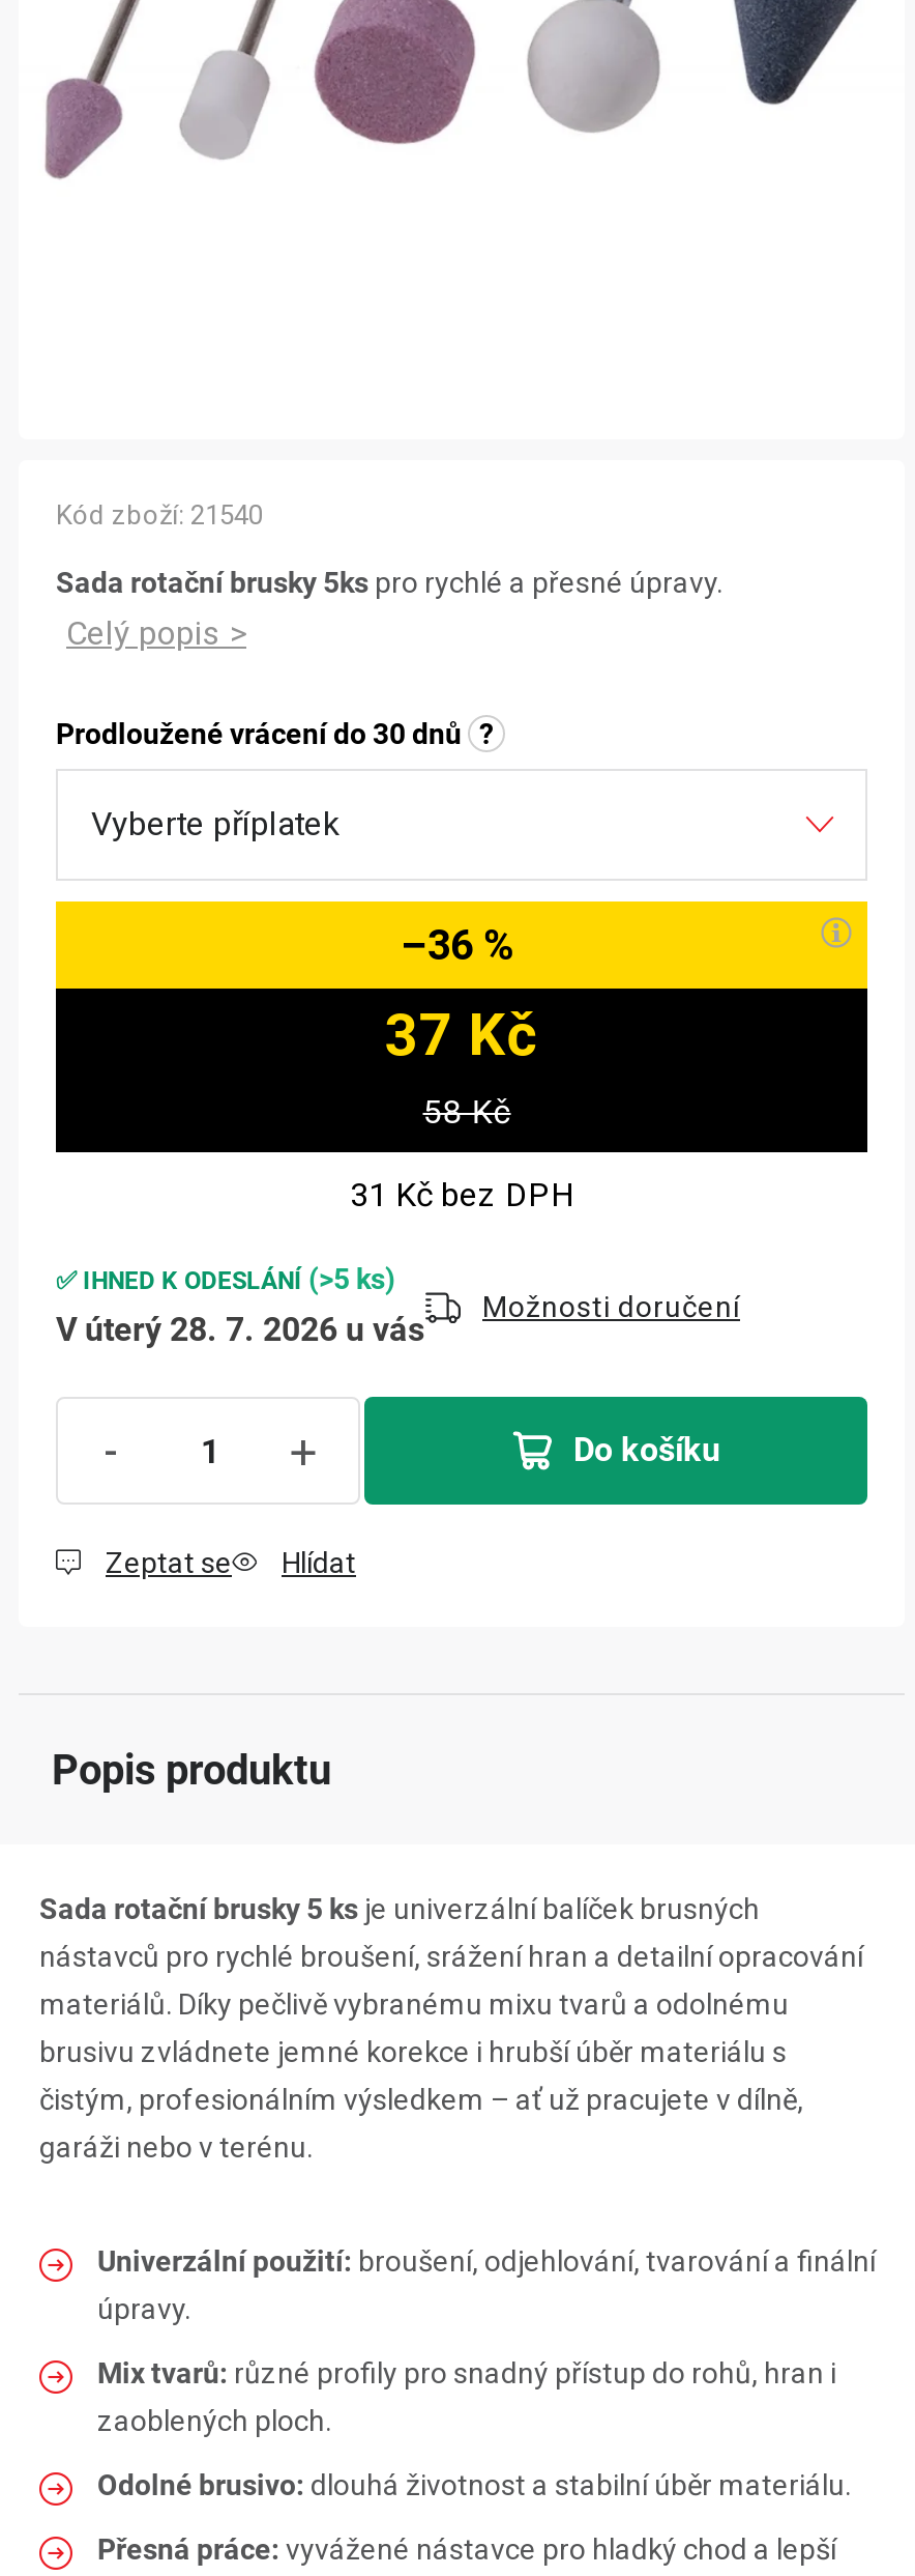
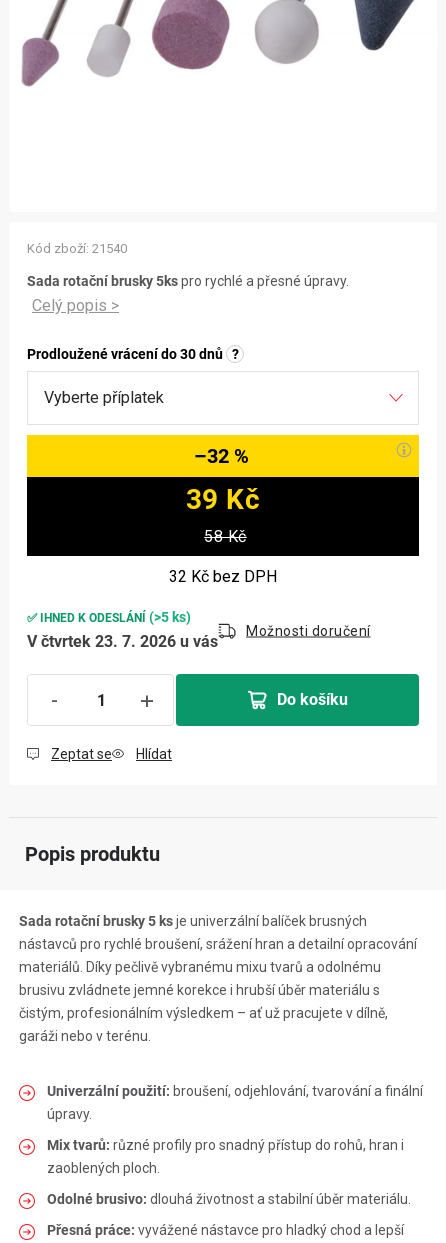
[401,920,514,970] –36 % -> [193,444,248,468] –32 %
[385,1001,539,1069] 37 Kč -> [186,483,260,516] 39 Kč
[350,1175,573,1214] 31 Kč bez DPH -> [169,567,277,586] 32 Kč bez DPH
[56,1310,424,1349] V úterý 28. 7. 2026 u vás -> [27,632,218,651] V čtvrtek 23. 7. 2026 u vás

